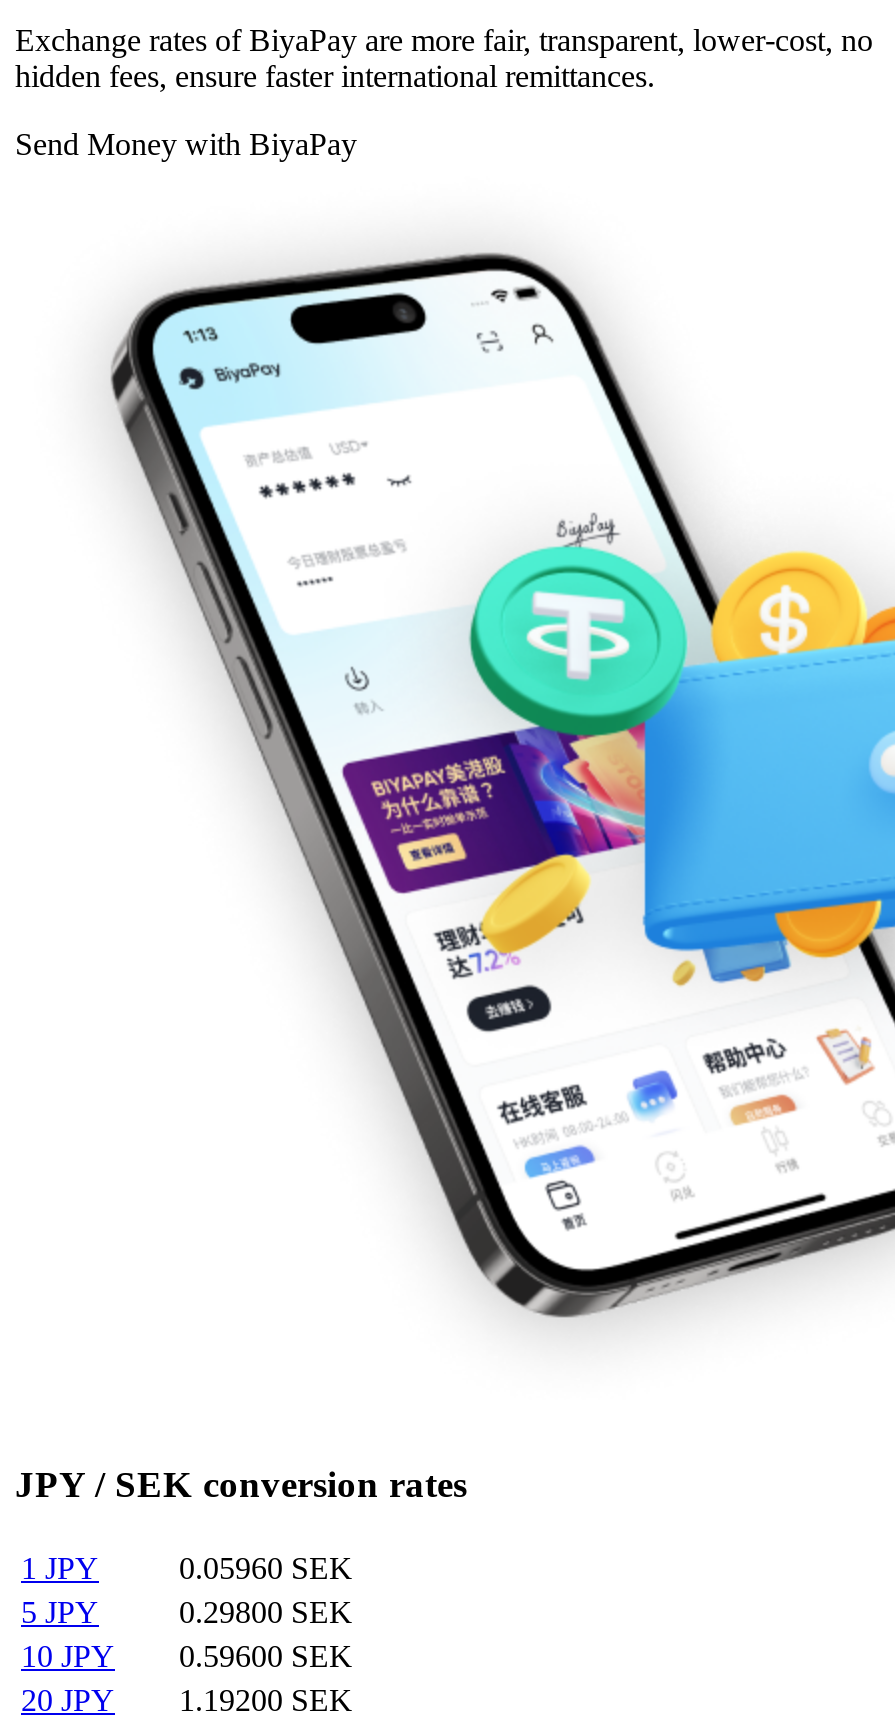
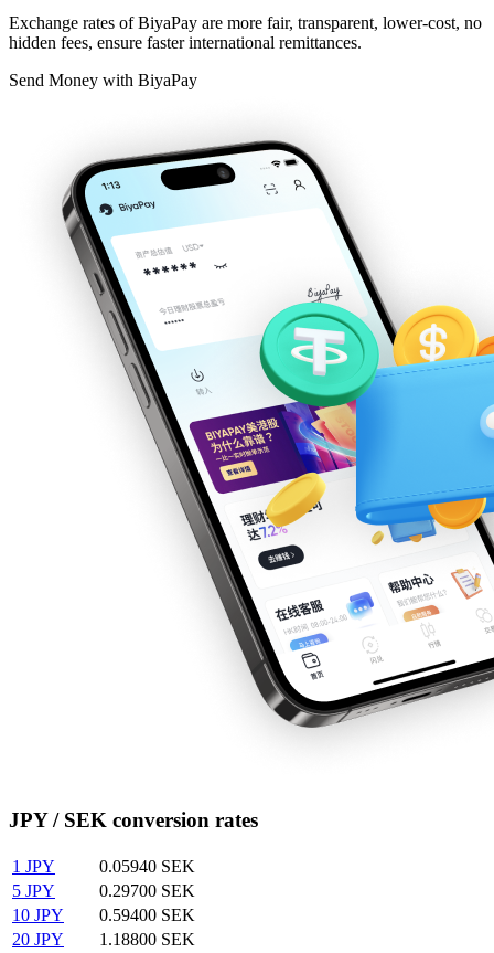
[179,1551,353,1585] 0.05960 SEK -> [99,857,195,876] 0.05940 SEK
[179,1595,353,1629] 0.29800 SEK -> [99,881,195,900] 0.29700 SEK
[21,1639,353,1673] 10 JPY 0.59600 SEK -> [12,906,195,924] 10 JPY 0.59400 SEK
[21,1683,353,1717] 20 JPY 1.19200 SEK -> [12,930,195,949] 20 JPY 1.18800 SEK

